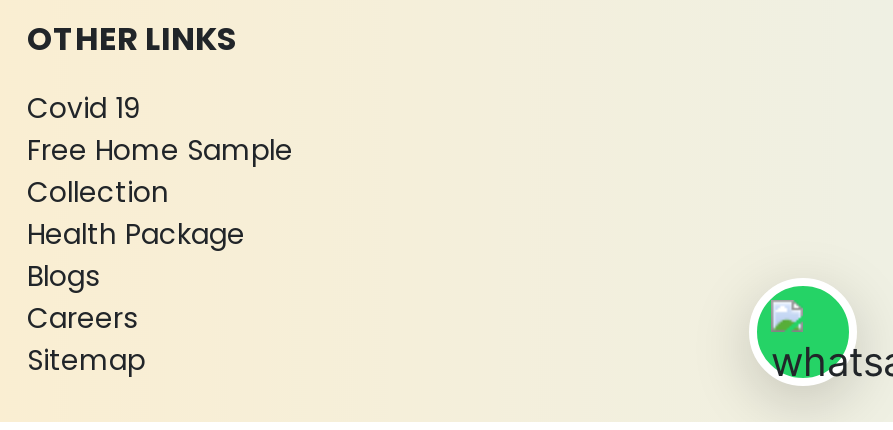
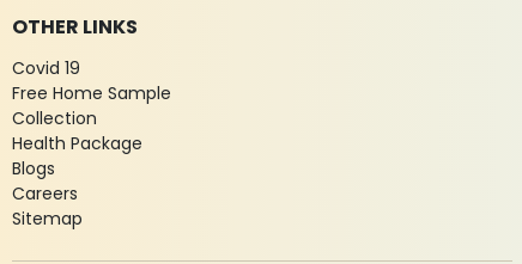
[751,280,887,392] [image] -> none

